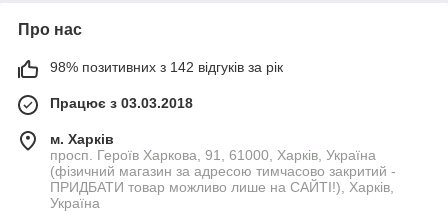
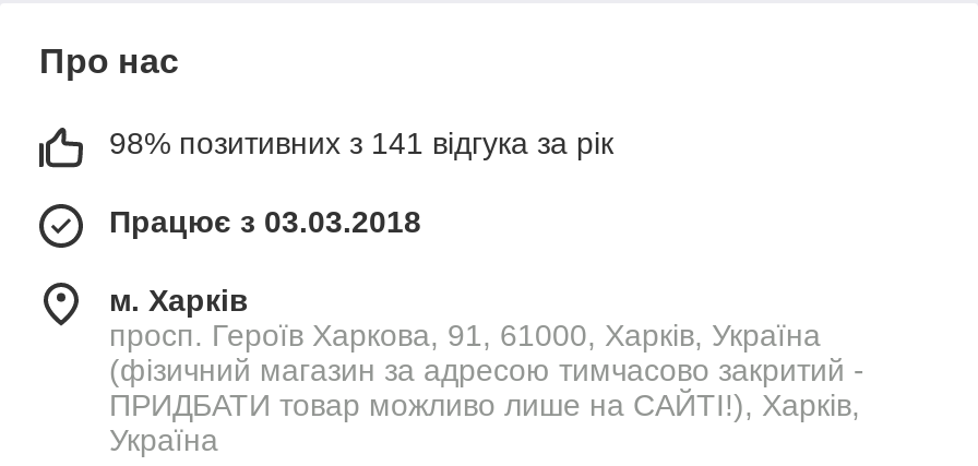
[50,59,283,75] 98% позитивних з 142 відгуків за рік -> [109,125,613,160] 98% позитивних з 141 відгука за рік

